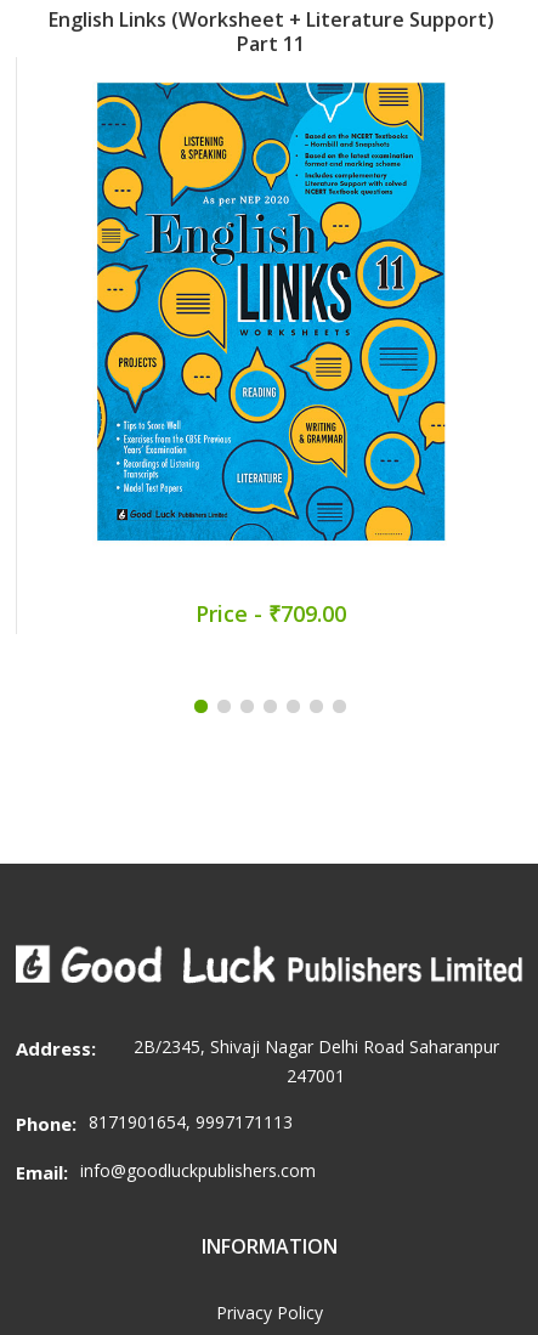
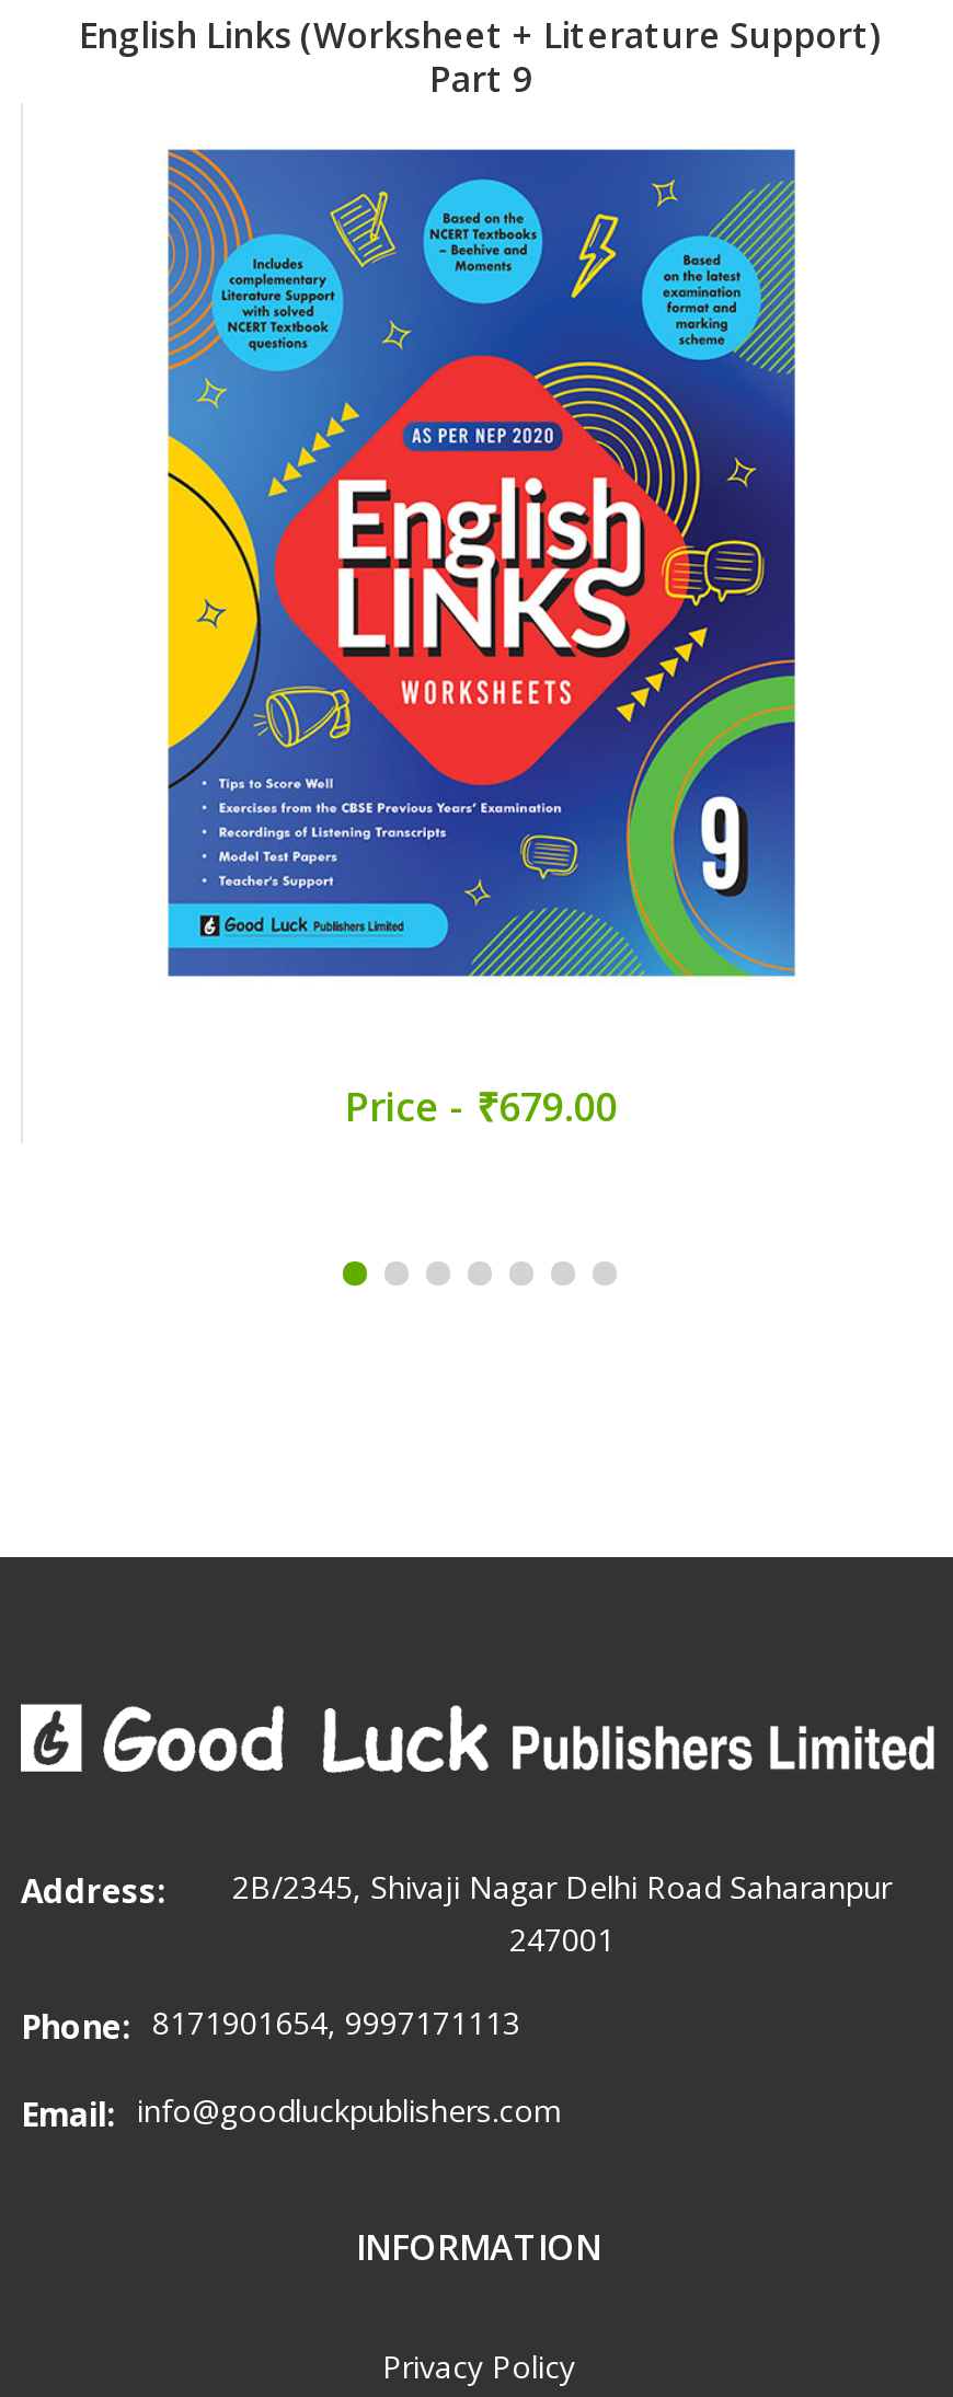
[237,31,305,58] Part 11 -> [429,56,532,104] Part 9
[96,81,446,542] [image] -> [165,147,799,979] [image]
[196,599,346,629] Price - ₹709.00 -> [345,1081,617,1133] Price - ₹679.00

